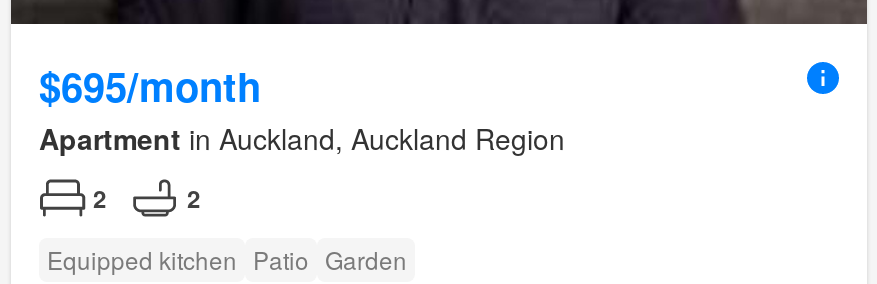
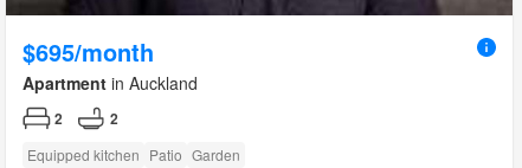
[39,119,565,159] Apartment in Auckland, Auckland Region -> [22,70,198,94] Apartment in Auckland

